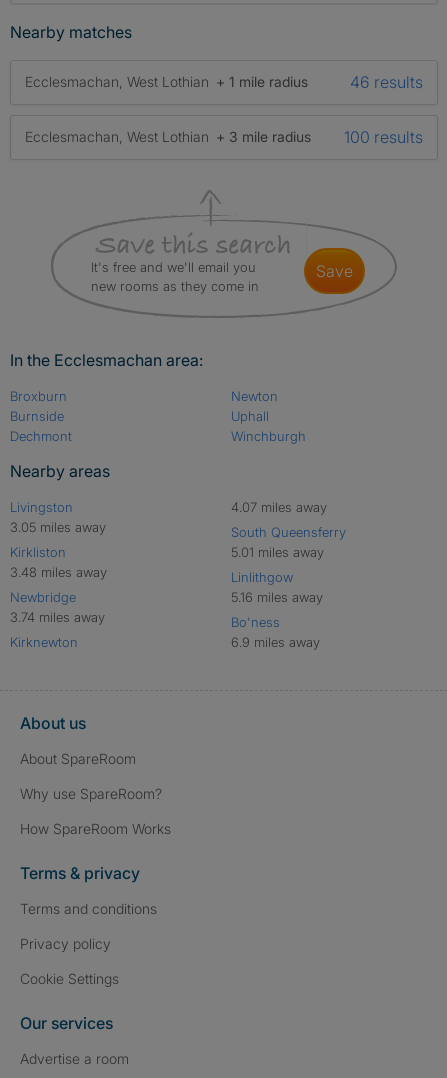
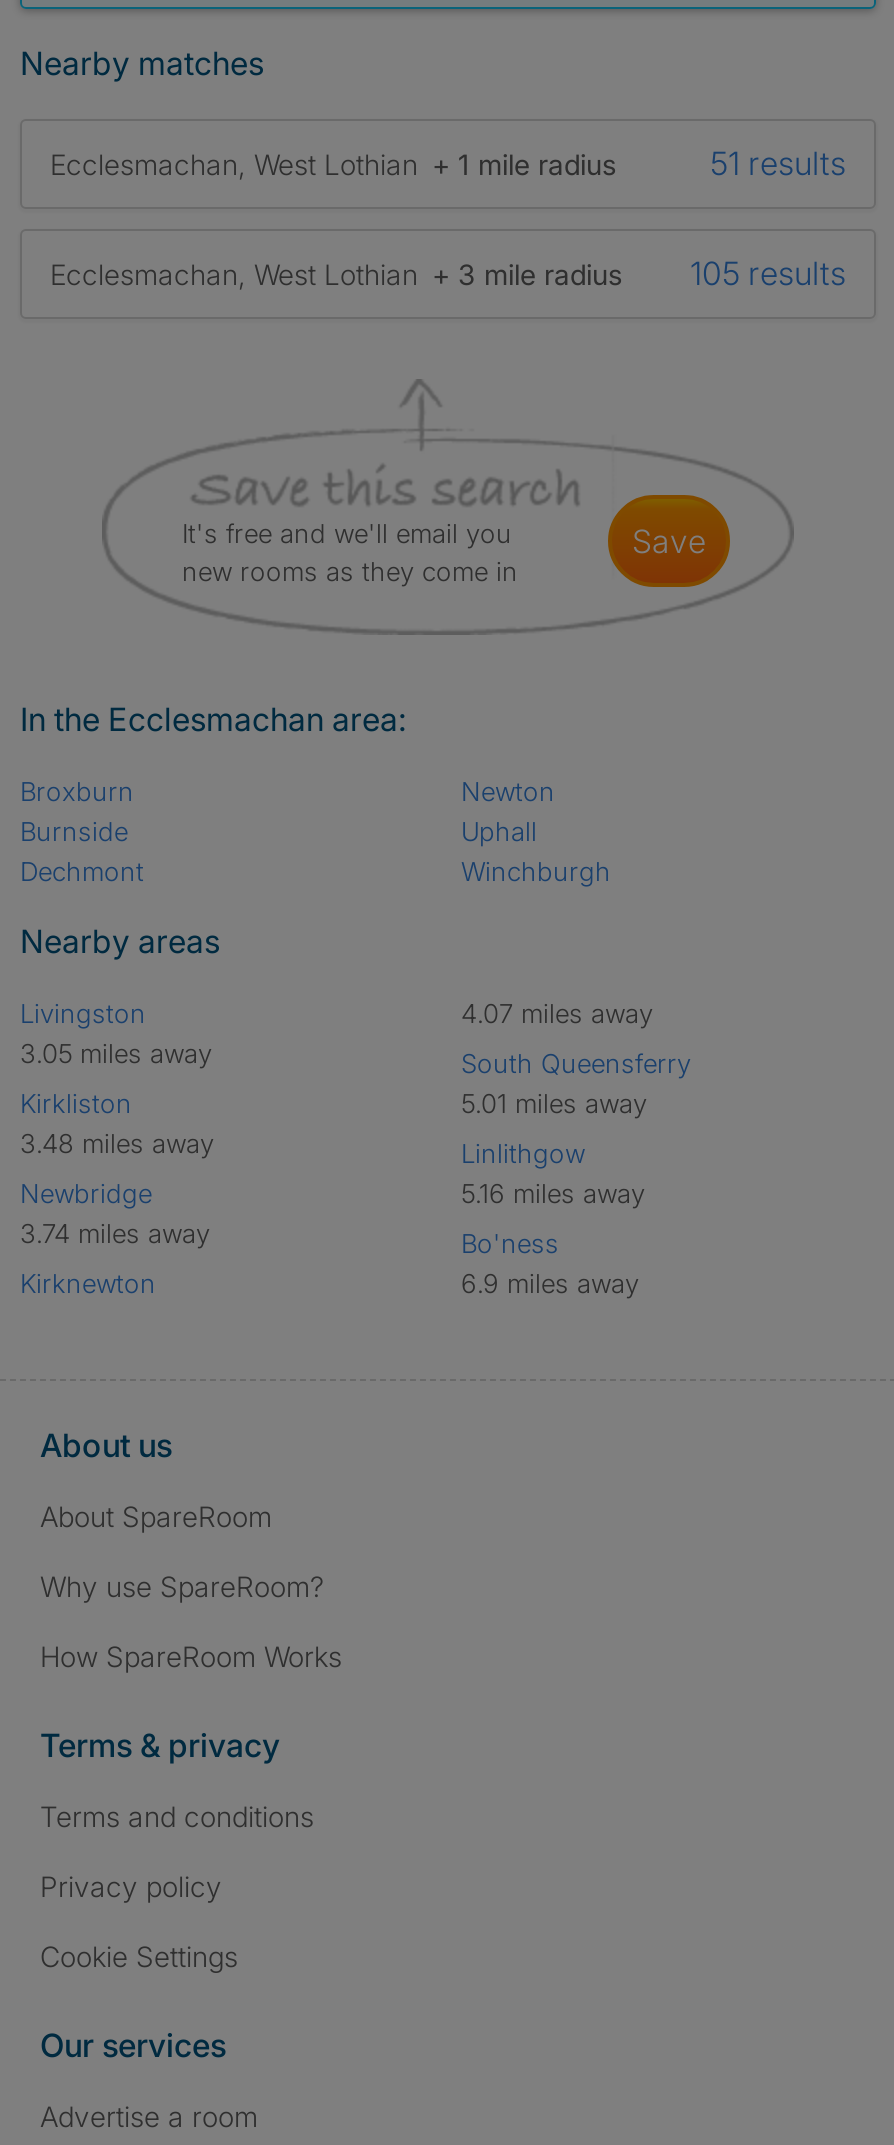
[350,71,423,91] 46 results -> [710,143,846,183] 51 results
[25,126,423,146] Ecclesmachan, West Lothian + 3 mile radius 100 results -> [50,253,846,293] Ecclesmachan, West Lothian + 3 mile radius 105 results

